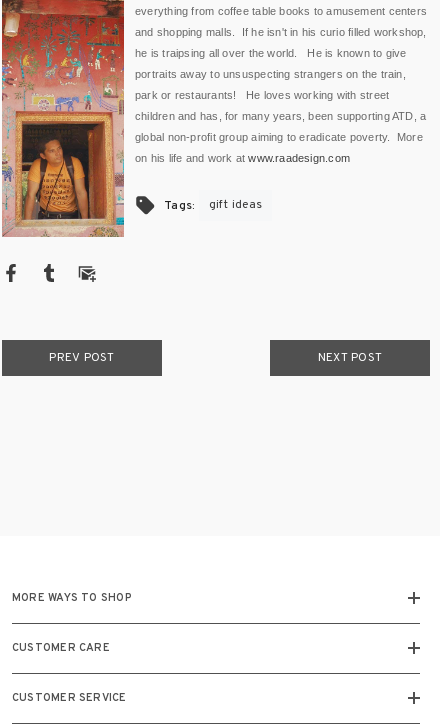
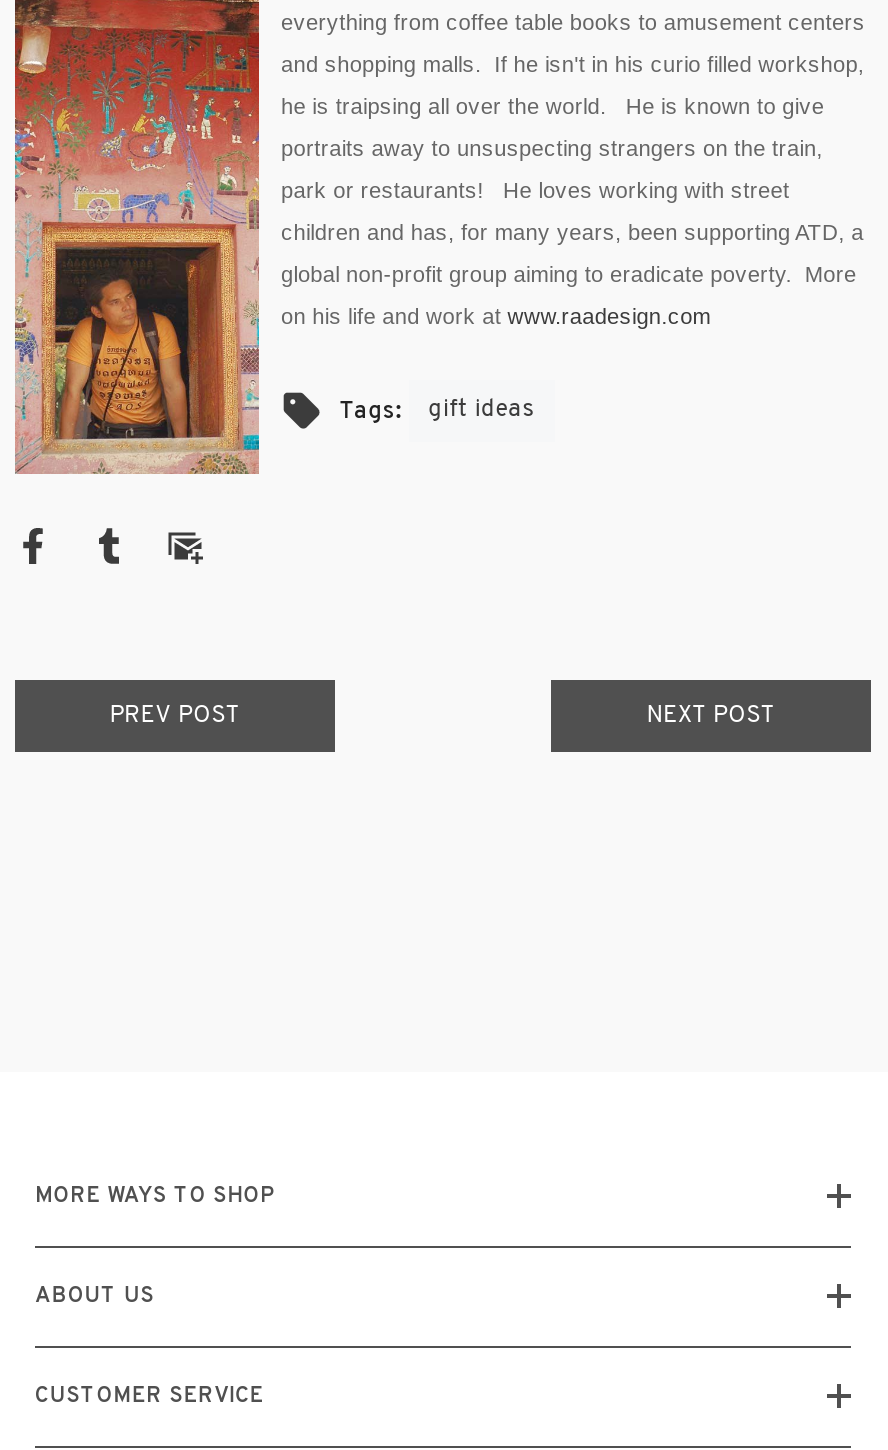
[12,641,110,655] CUSTOMER CARE -> [35,1282,155,1310] ABOUT US

